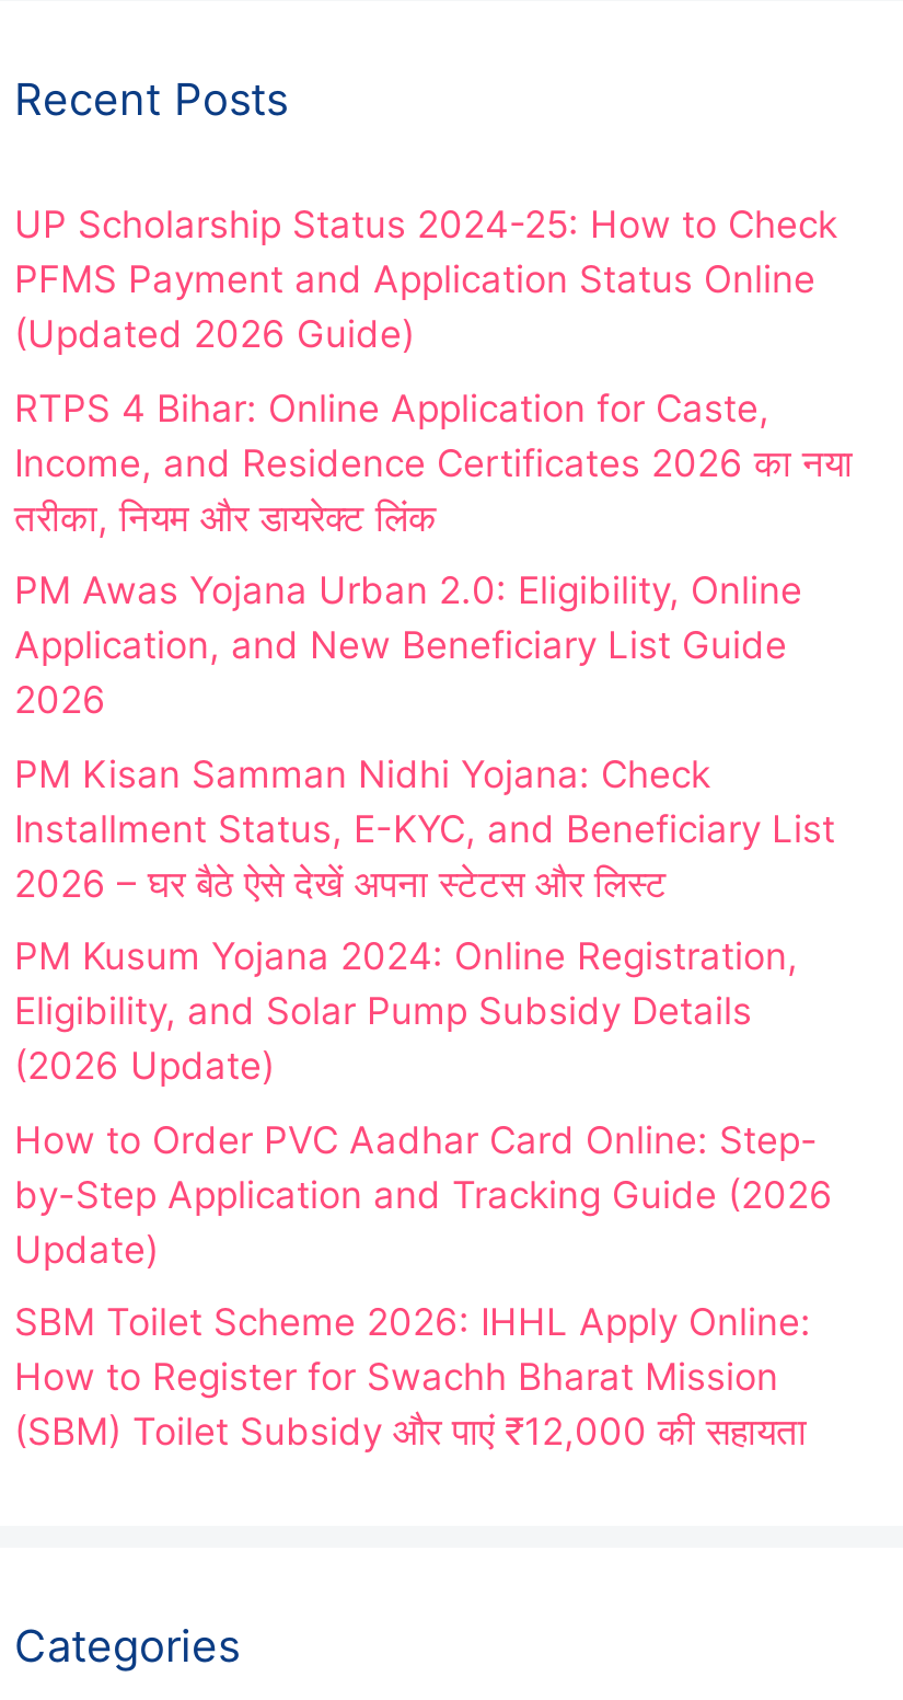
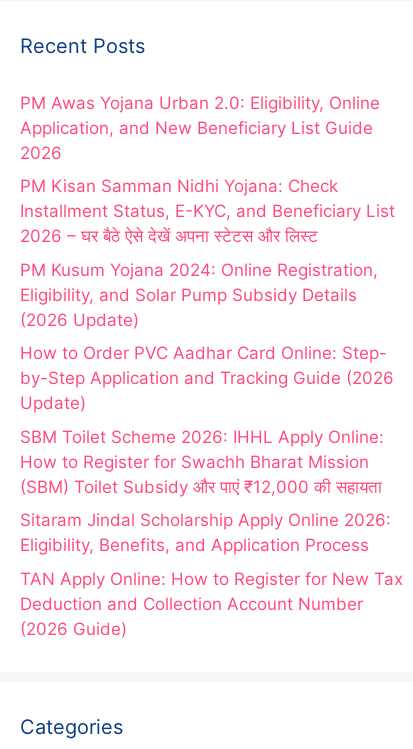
[14,203,853,539] UP Scholarship Status 2024-25: How to Check | PFMS Payment and Application Status Online | (Updated 2026 Guide) | RTPS 4 Bihar: Online Application for Caste, | Income, and Residence Certificates 2026 का नया | तरीका, नियम और डायरेक्ट लिंक -> none
moved [14,568,835,1454] -> [20,92,395,496]: PM Awas Yojana Urban 2.0: Eligibility, Online | Application, and New Beneficiary List Guide | 2026 | ... | How to Register for Swachh Bharat Mission | (SBM) Toilet Subsidy और पाएं ₹12,000 की सहायता
none -> [20,510,403,638] Sitaram Jindal Scholarship Apply Online 2026: | Eligibility, Benefits, and Application Process | TAN Apply Online: How to Register for New Tax | Deduction and Collection Account Number | (2026 Guide)

